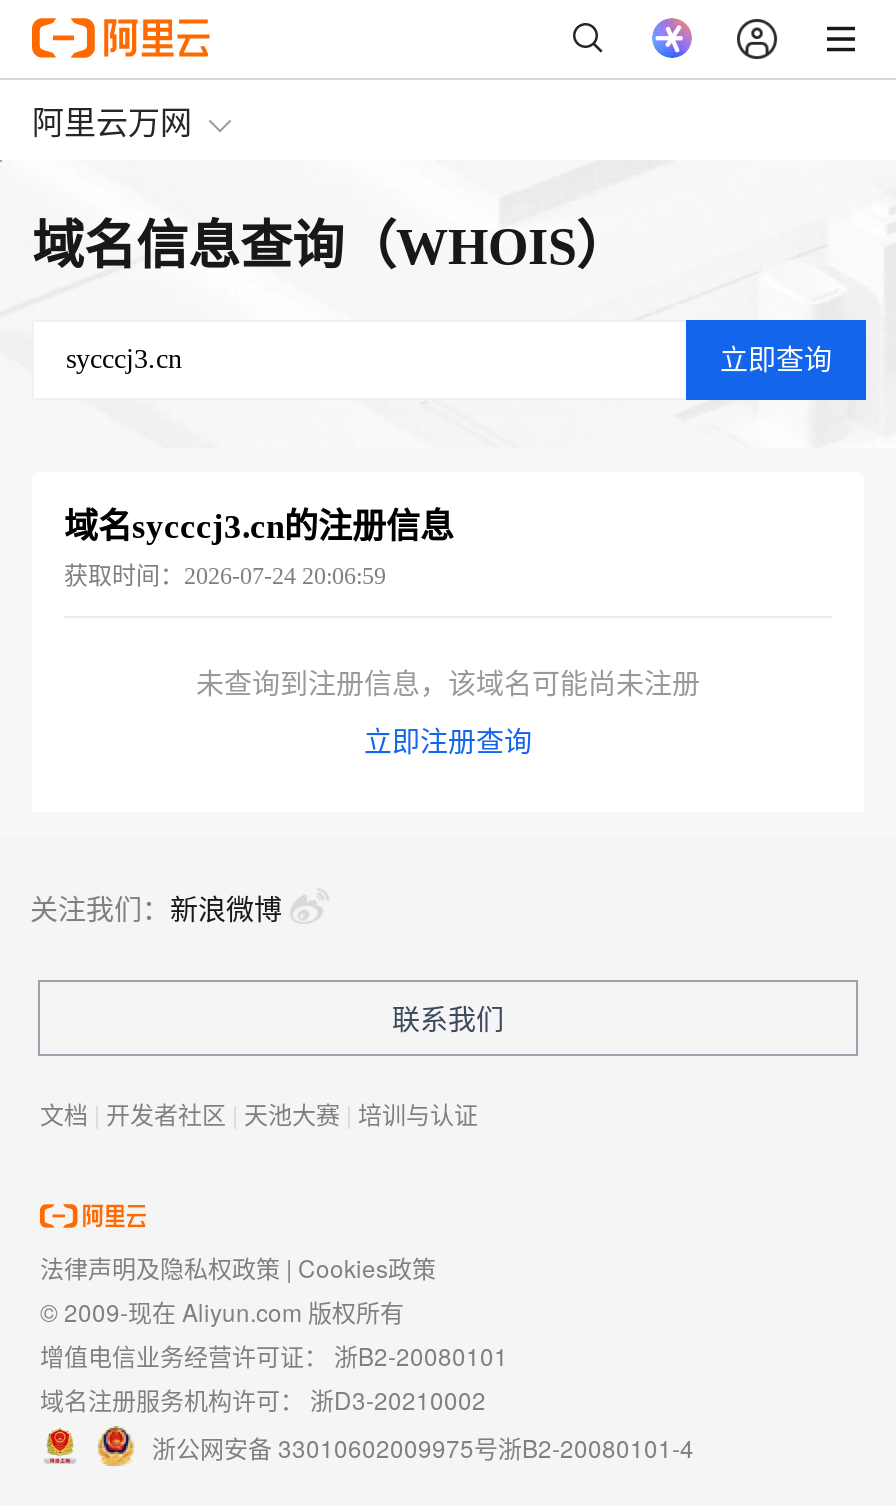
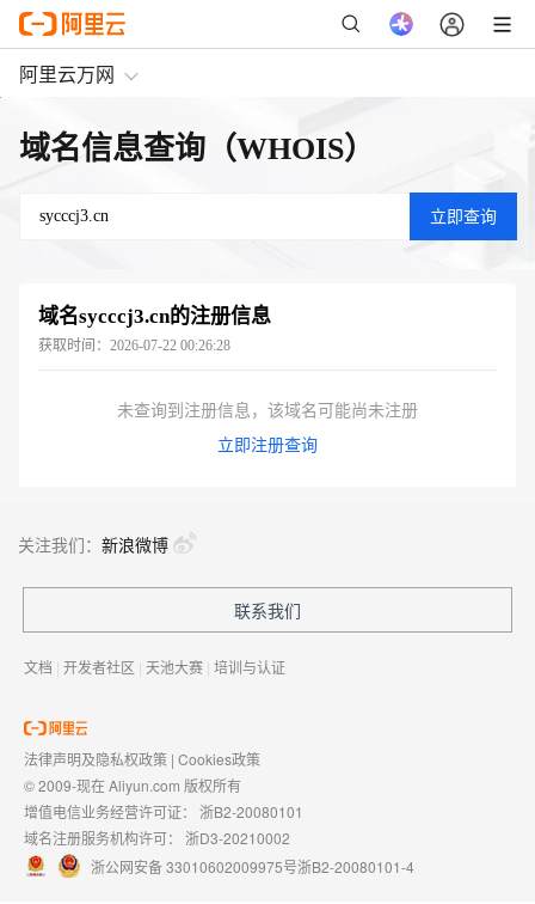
[64,562,386,590] 获取时间：2026-07-24 20:06:59 -> [38,337,230,354] 获取时间：2026-07-22 00:26:28

